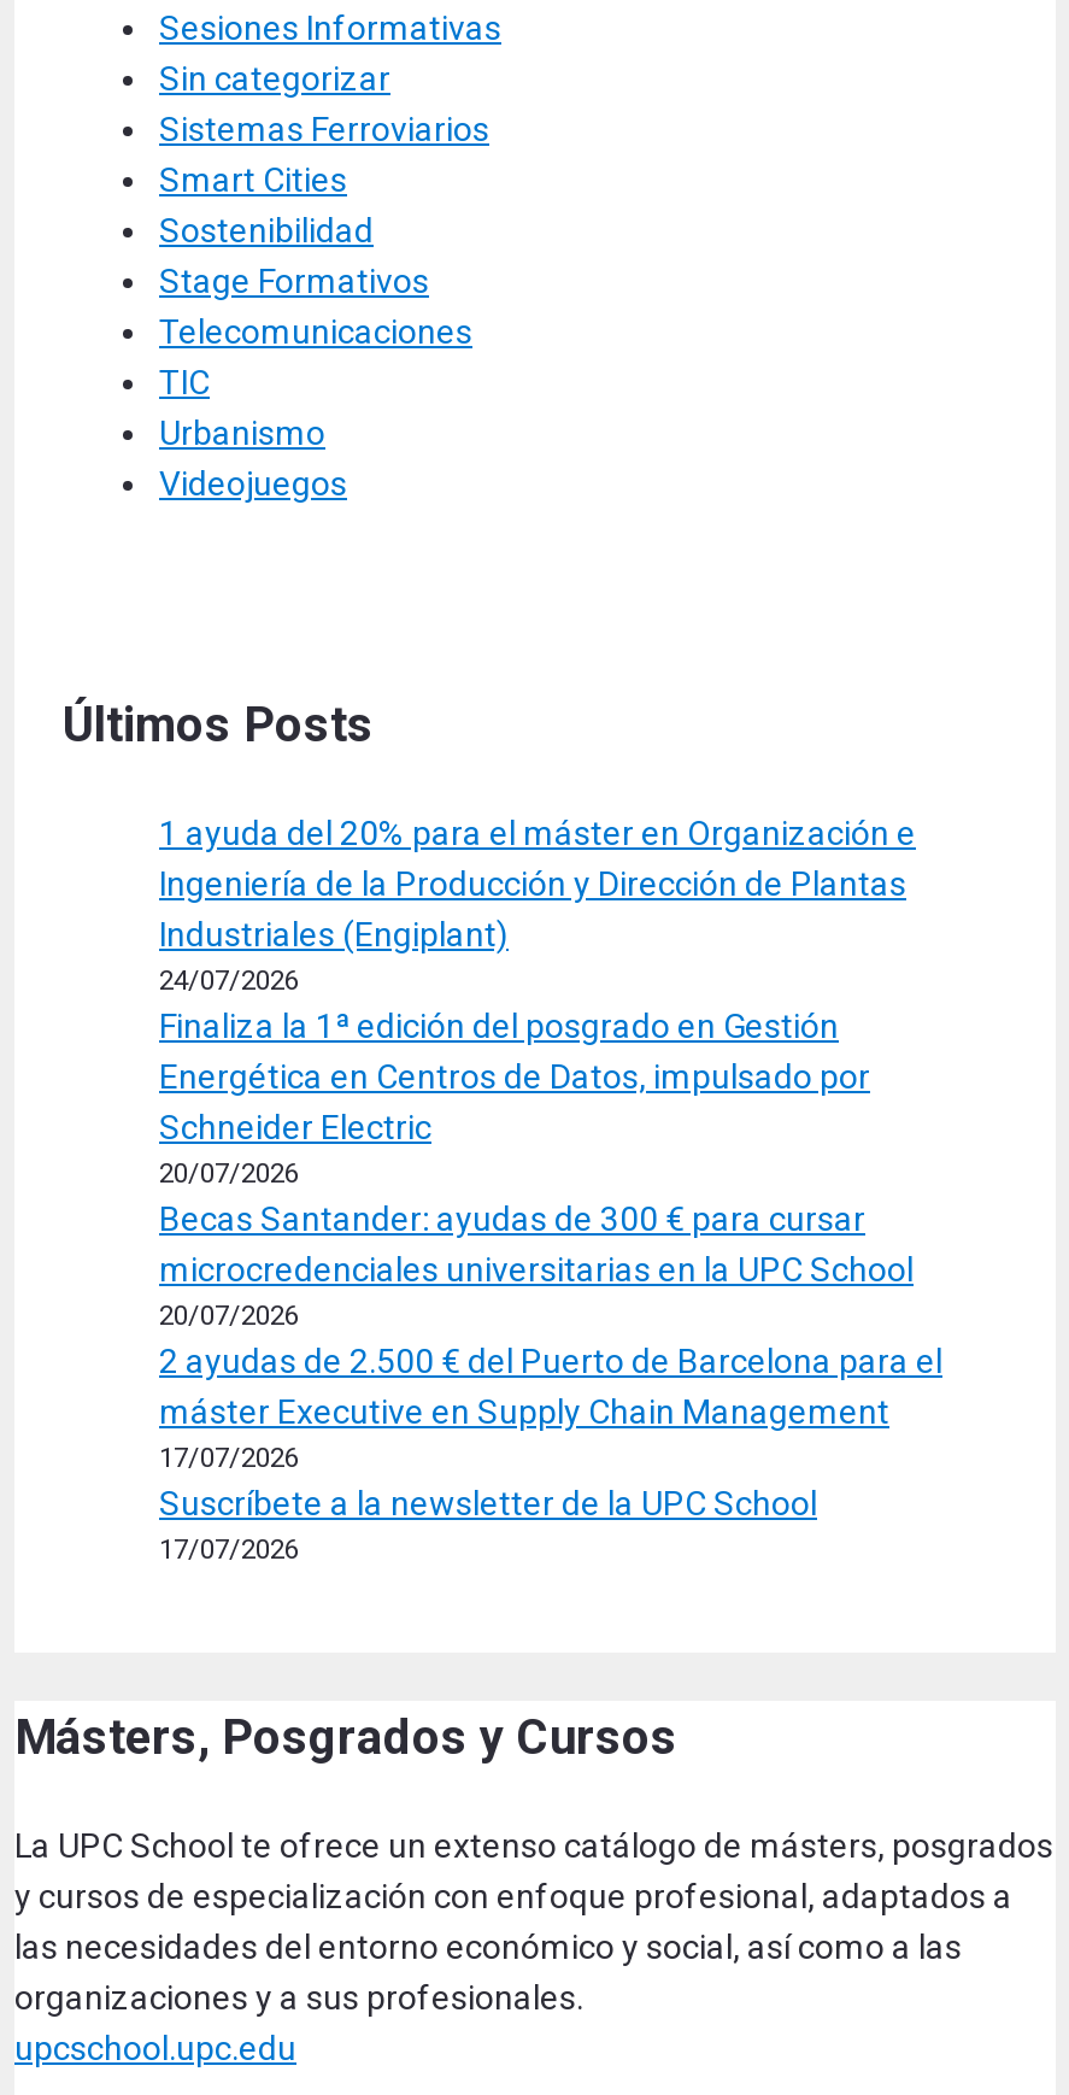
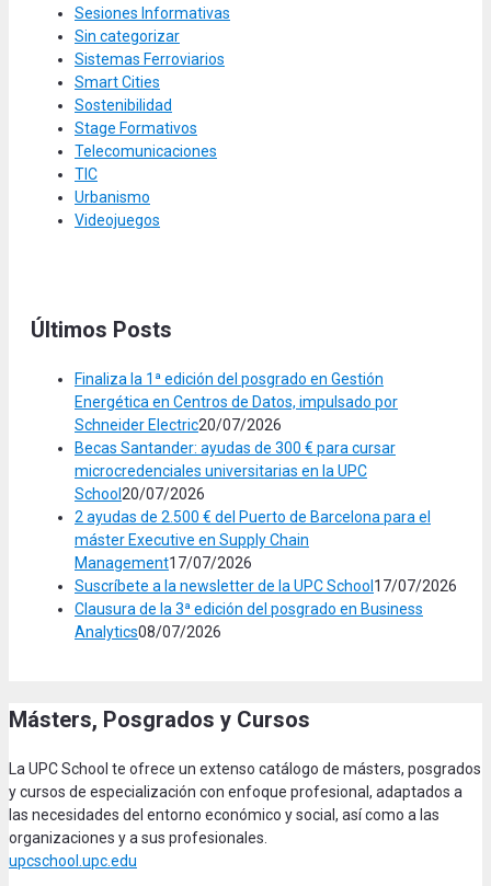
[159,814,916,997] 1 ayuda del 20% para el máster en Organización e | Ingeniería de la Producción y Dirección de Plantas | Industriales (Engiplant) | 24/07/2026 -> none
moved [159,1007,870,1096] -> [75,370,398,410]: Finaliza la 1ª edición del posgrado en Gestión | Energética en Centros de Datos, impulsado por
moved [159,1199,865,1238] -> [75,439,396,456]: Becas Santander: ayudas de 300 € para cursar
moved [159,1342,942,1380] -> [75,508,431,525]: 2 ayudas de 2.500 € del Puerto de Barcelona para el
[159,1392,889,1566] máster Executive en Supply Chain Management | 17/07/2026 | Suscríbete a la newsletter de la UPC School | 17/07/2026 -> [75,531,457,640] máster Executive en Supply Chain | Management17/07/2026 | Suscríbete a la newsletter de la UPC School17/07/2026 | Clausura de la 3ª edición del posgrado en Business | Analytics08/07/2026

